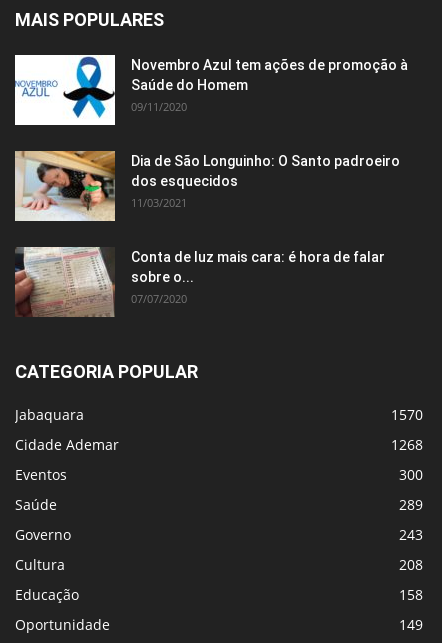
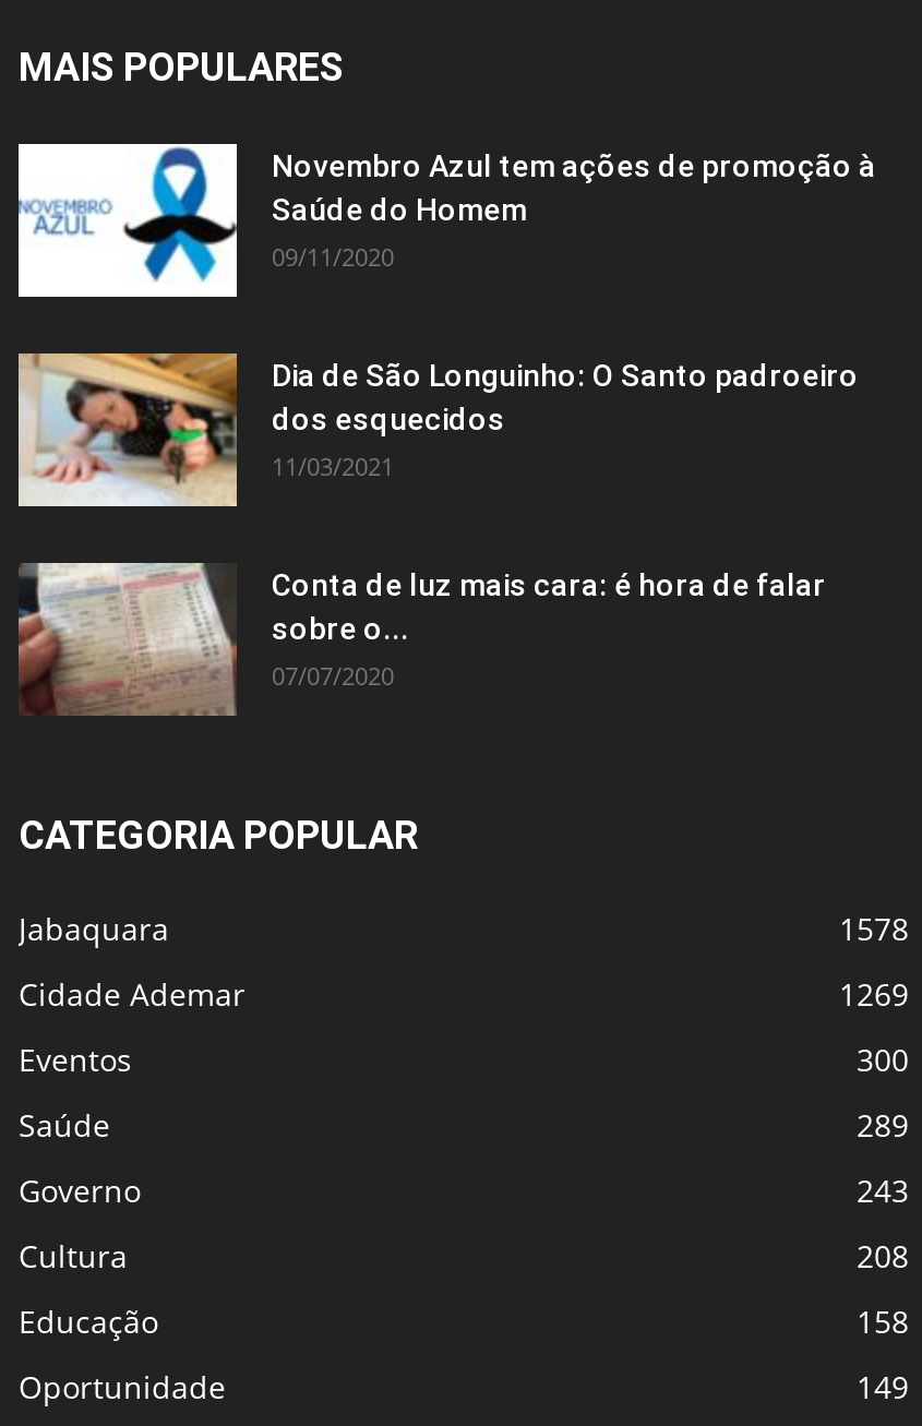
[391,405,423,424] 1570 -> [839,909,909,950] 1578
[391,435,423,454] 1268 -> [839,974,909,1016] 1269

